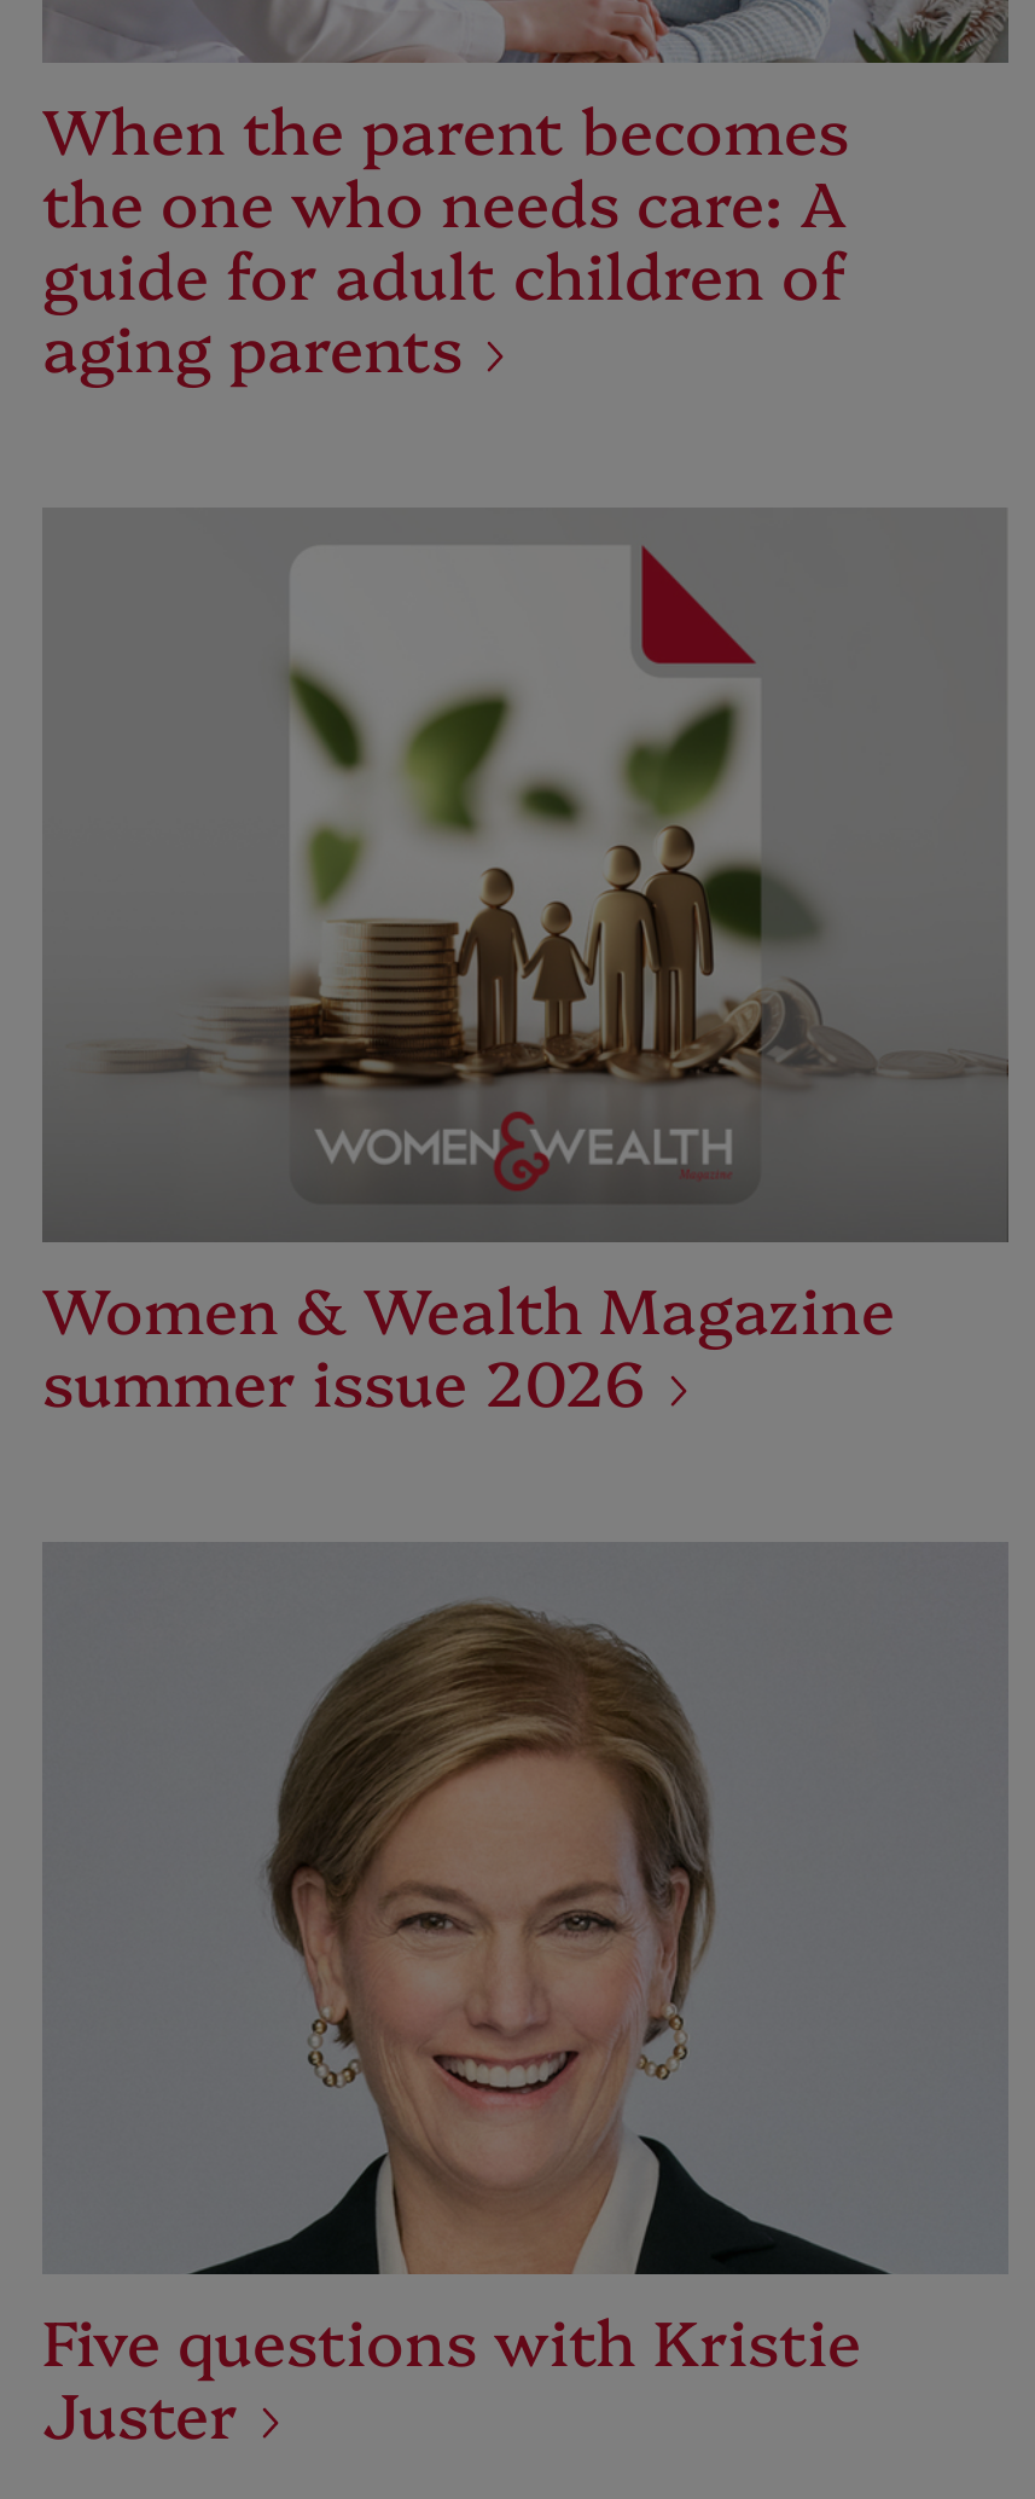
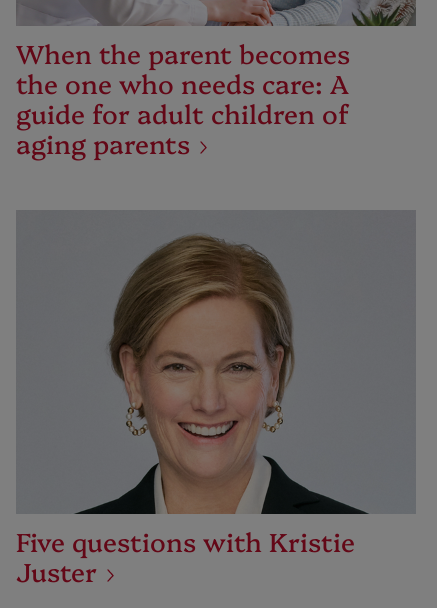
[42,546,1008,1423] [image] | Women & Wealth Magazine | summer issue 2026 -> none

